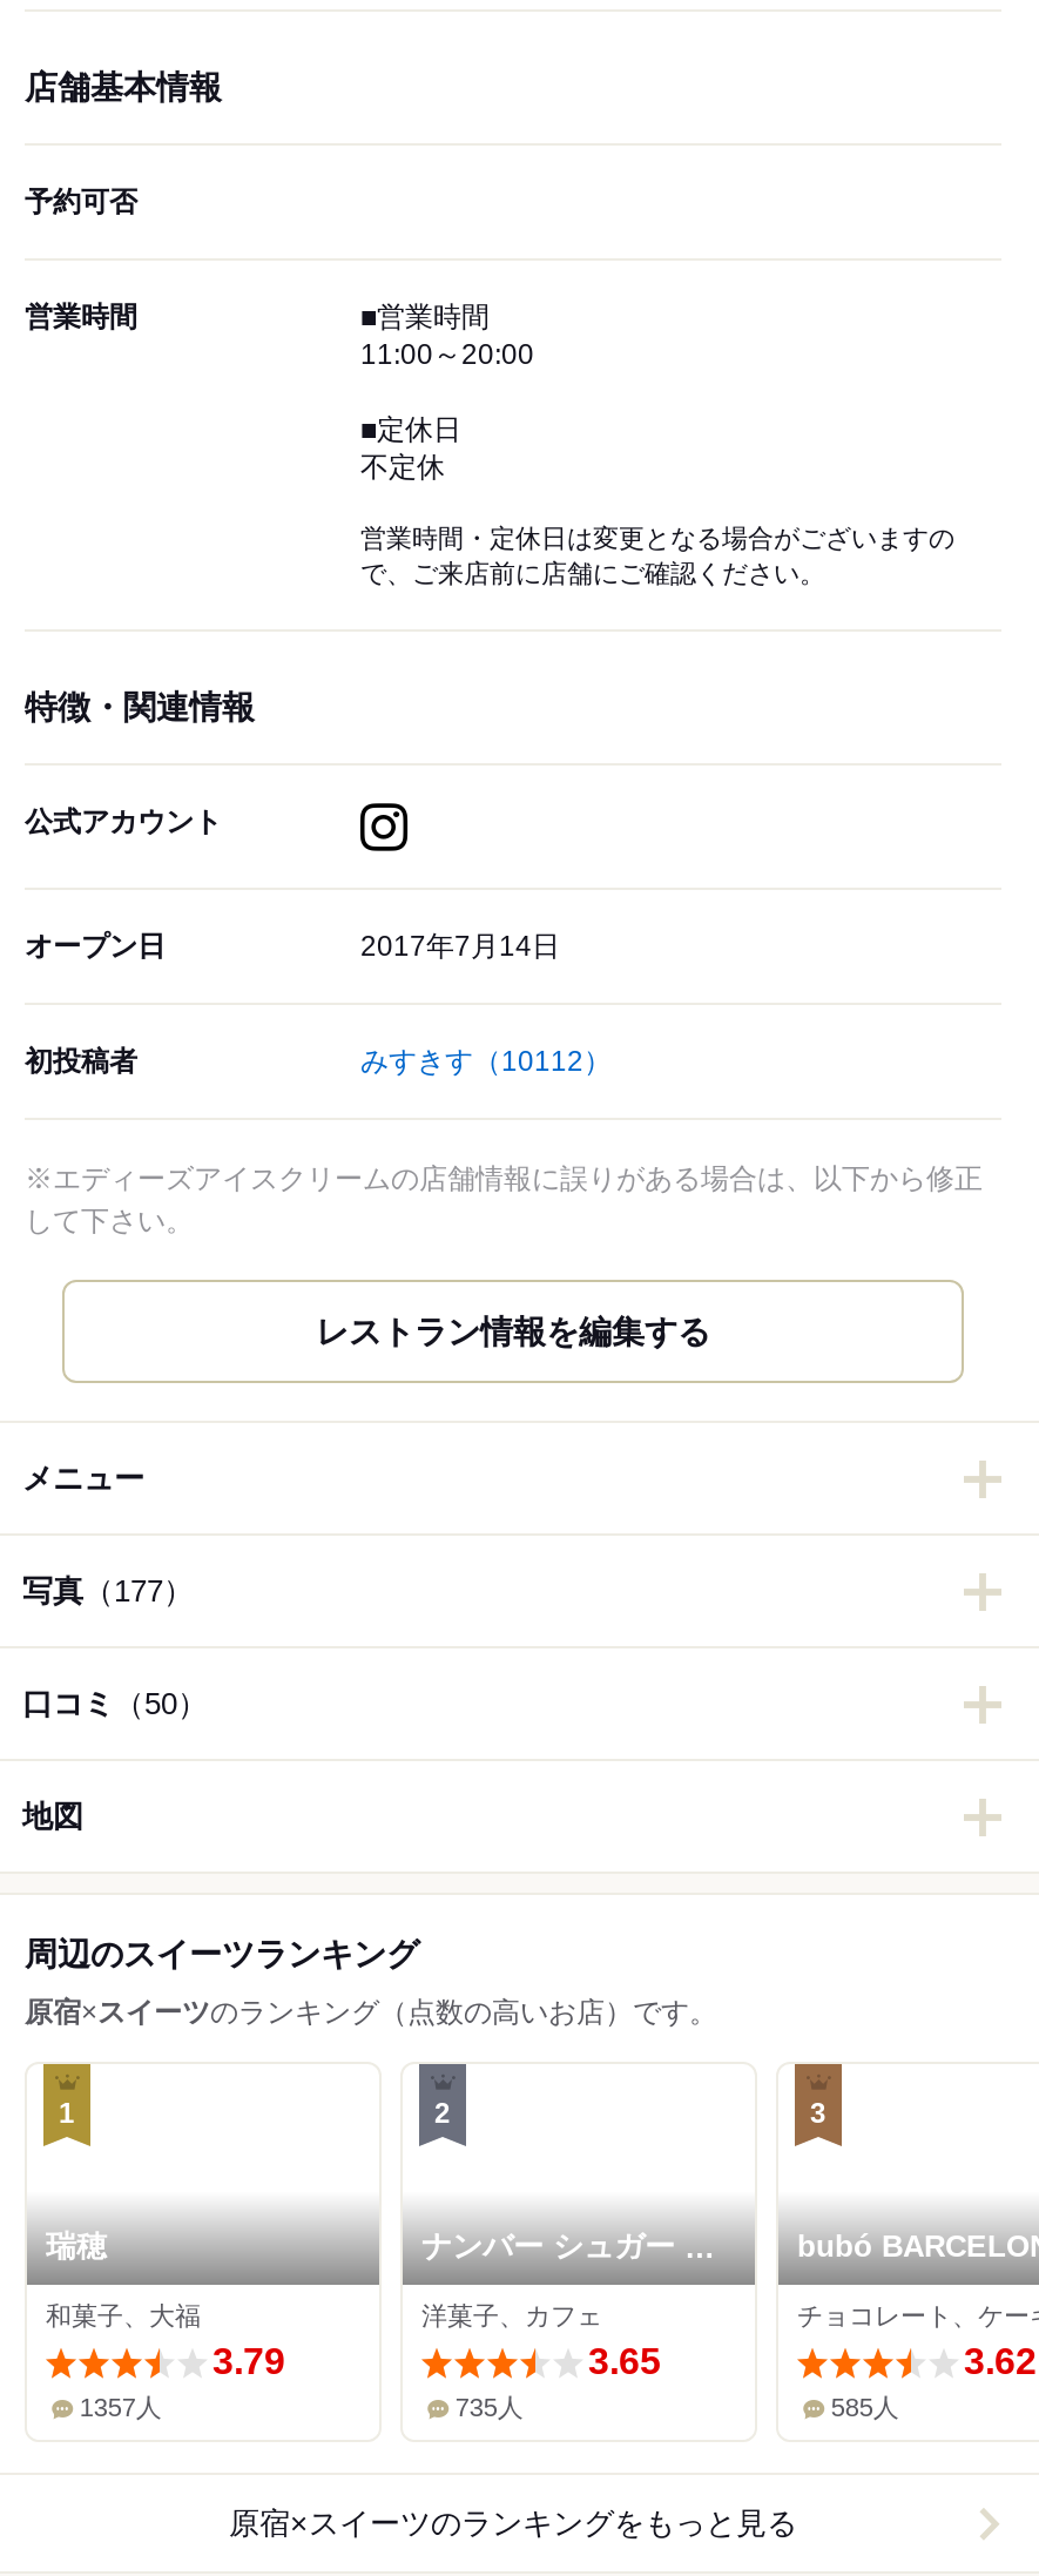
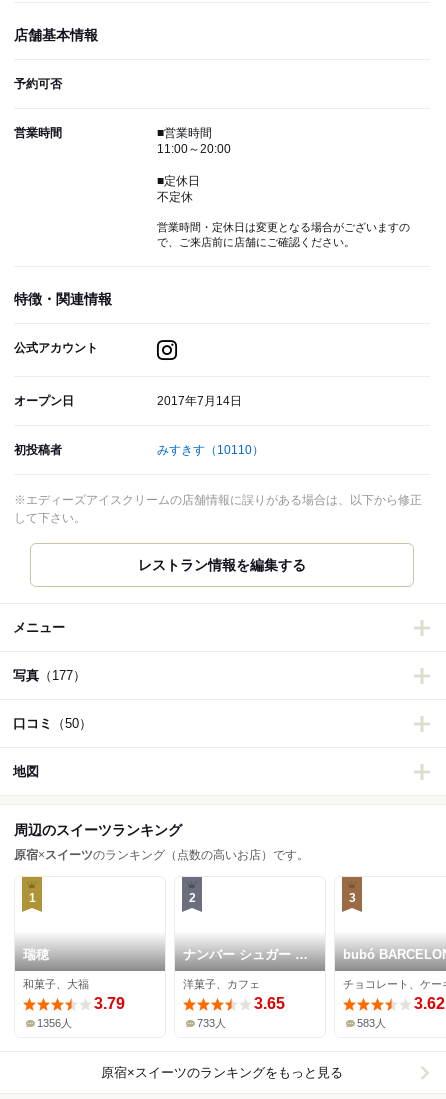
[360,1046,612,1079] みすきす（10112） -> [157,443,264,457] みすきす（10110）
[80,2394,162,2422] 1357人 -> [37,1017,72,1029] 1356人
[455,2394,523,2422] 735人 -> [197,1017,226,1029] 733人
[831,2394,899,2422] 585人 -> [357,1017,386,1029] 583人

